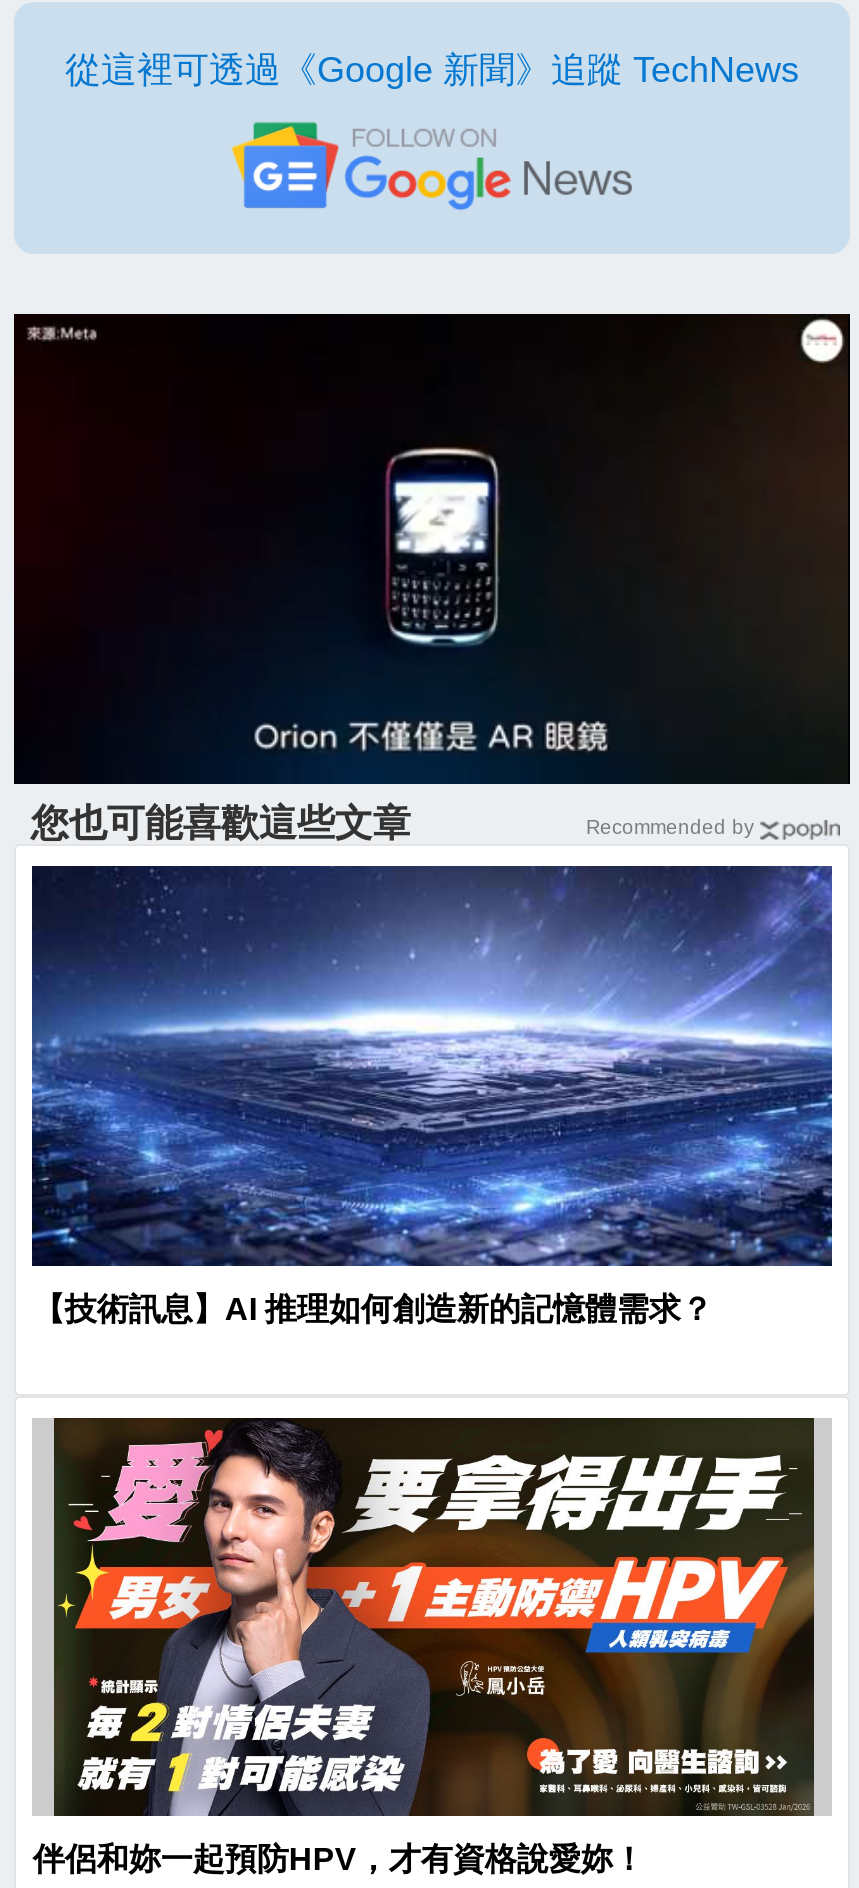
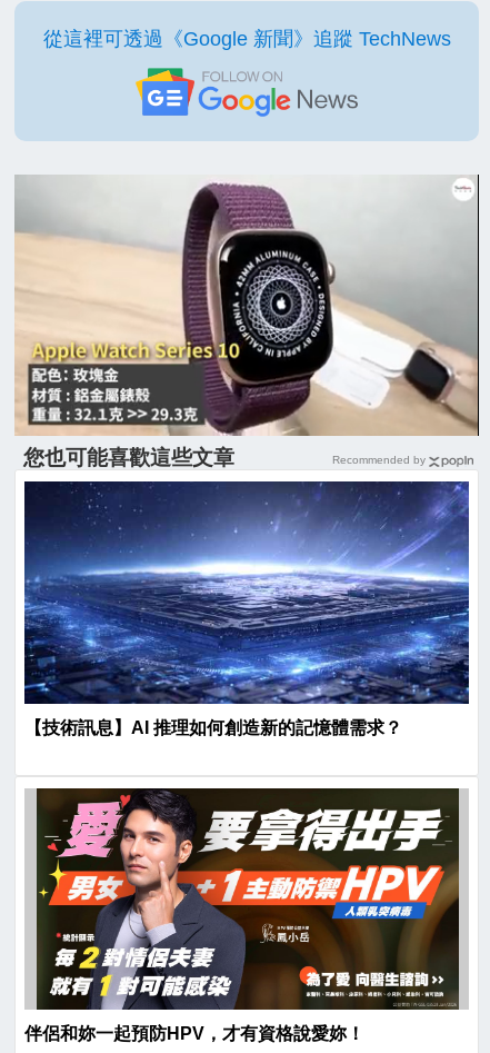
[12,312,850,786] [image] -> [14,175,479,437] [image]

